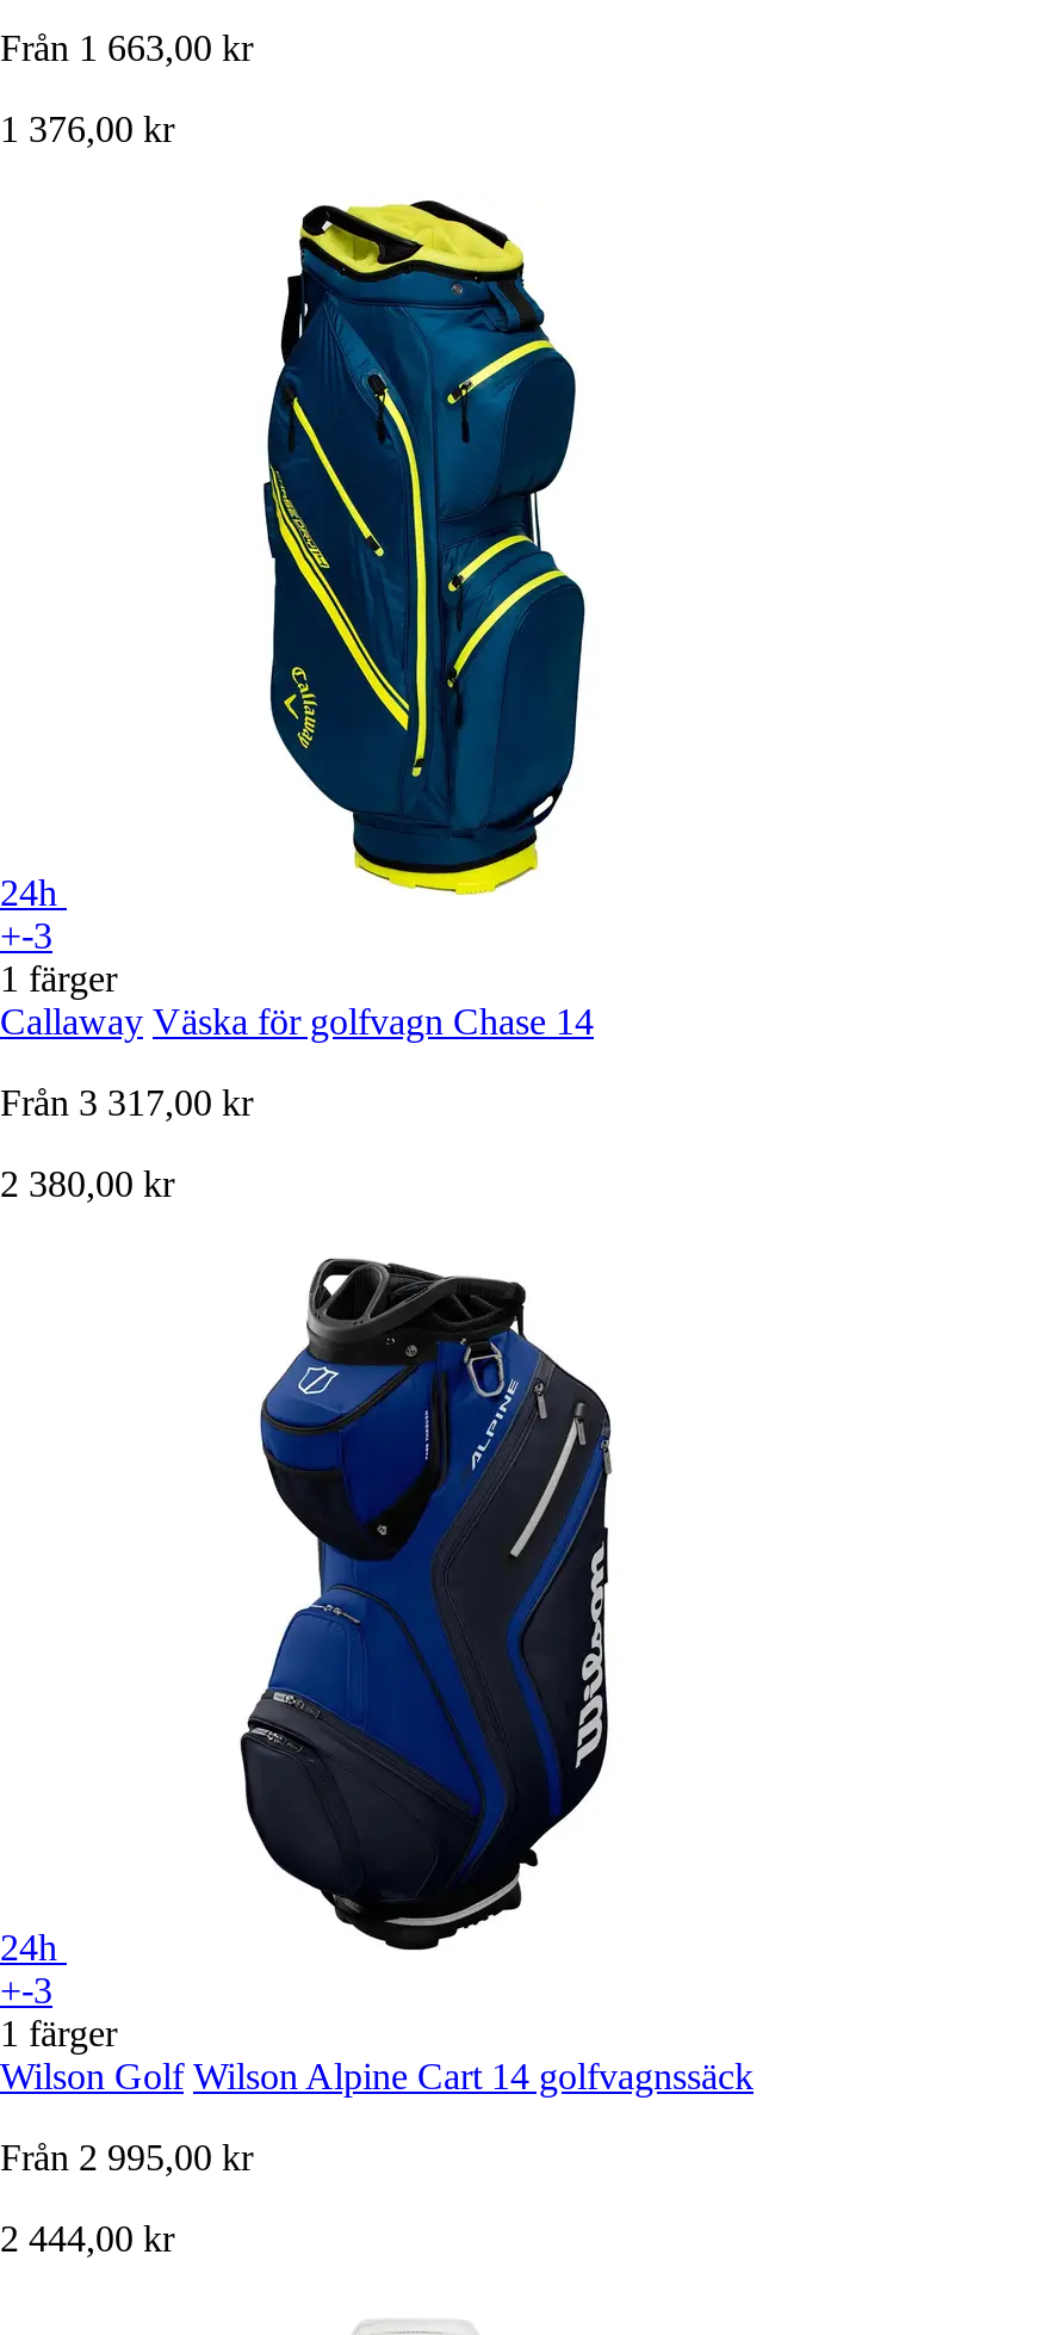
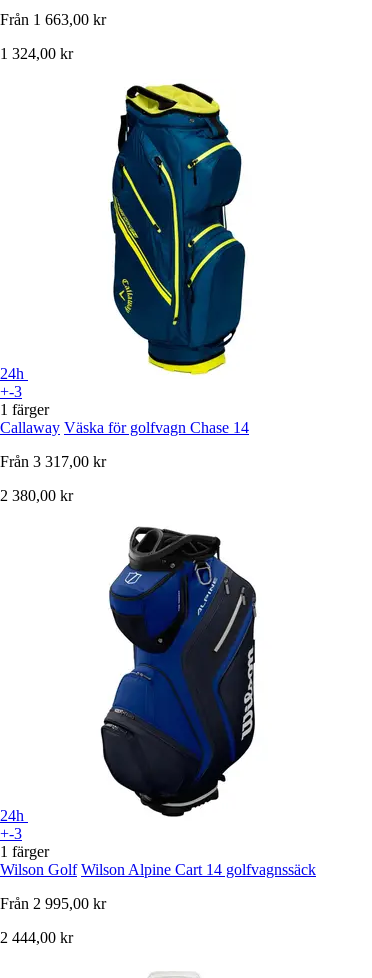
[0,109,174,150] 1 376,00 kr -> [0,45,73,62] 1 324,00 kr

